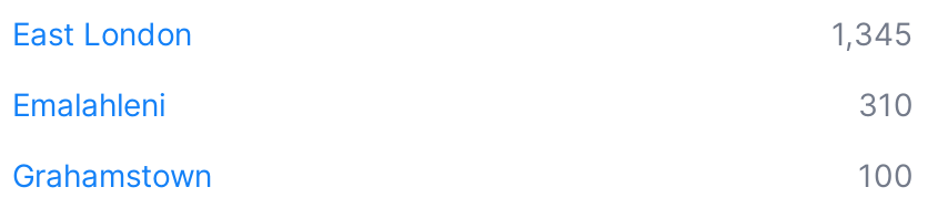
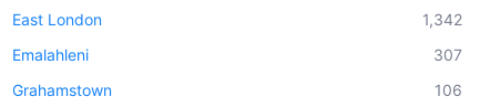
[831,14,914,52] 1,345 -> [422,10,462,29] 1,342
[858,85,914,123] 310 -> [433,45,462,64] 307
[858,156,914,193] 100 -> [435,80,462,99] 106

